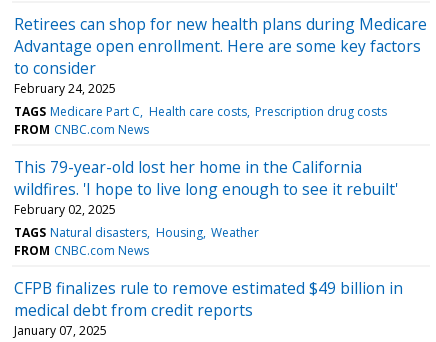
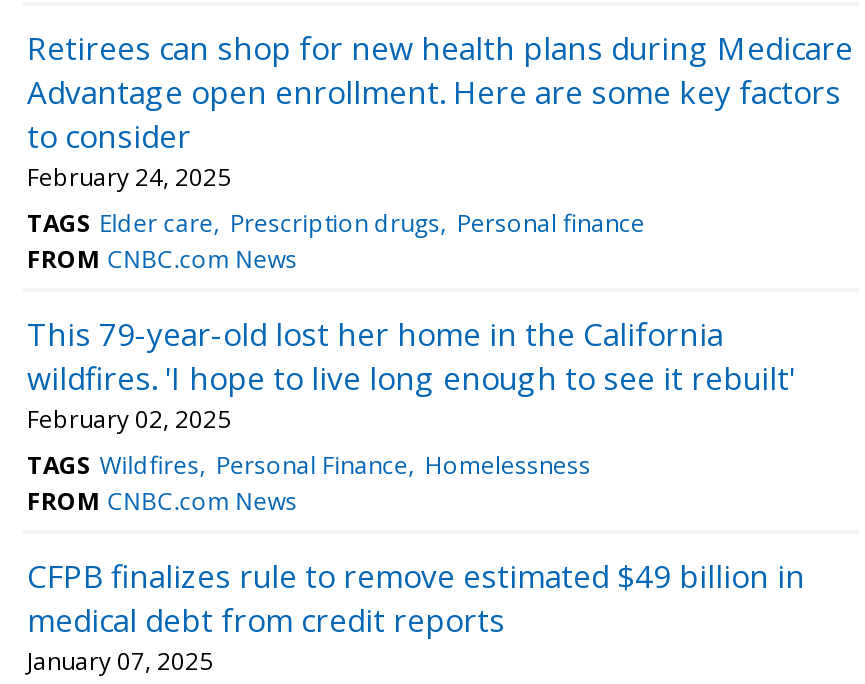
[14,103,387,120] TAGS Medicare Part C Health care costs Prescription drug costs -> [27,206,645,240] TAGS Elder care Prescription drugs Personal finance
[14,224,259,241] TAGS Natural disasters Housing Weather -> [27,448,591,482] TAGS Wildfires Personal Finance Homelessness

